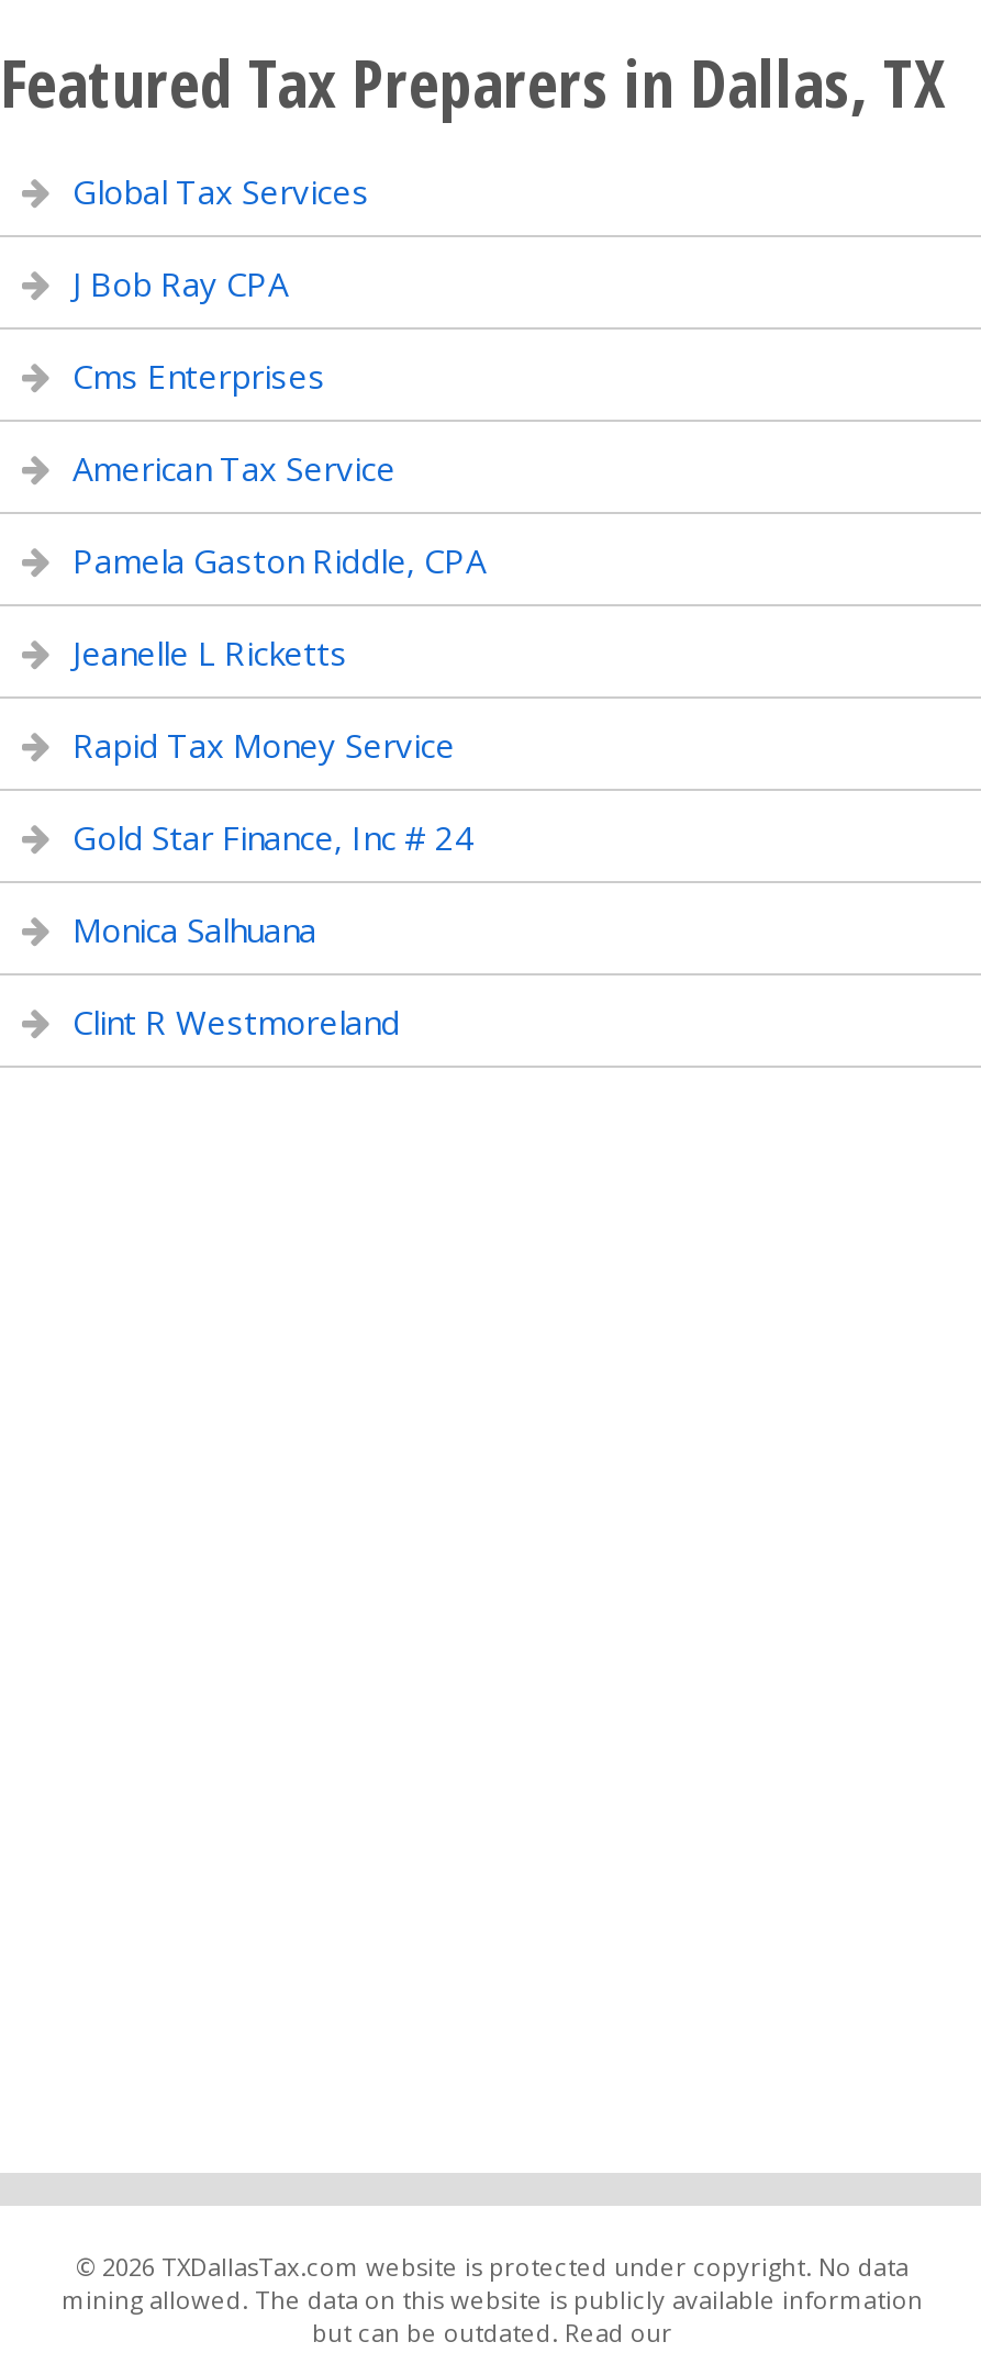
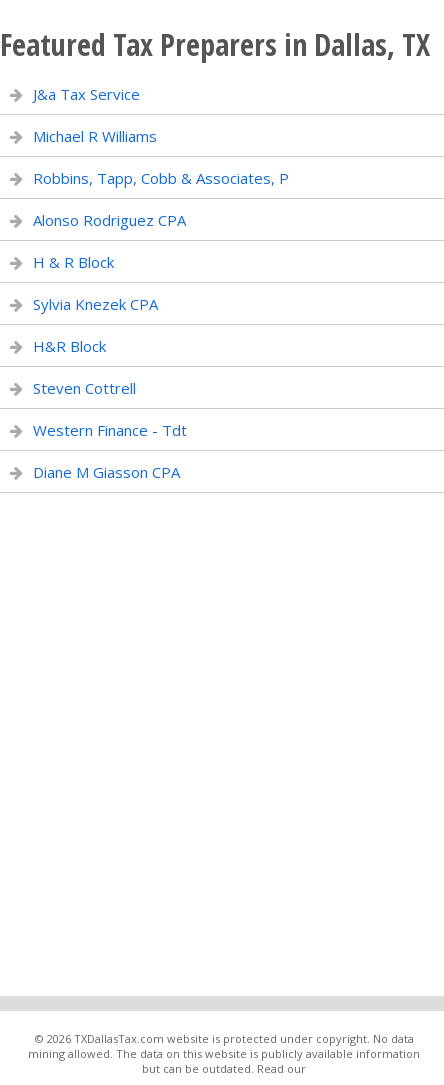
[73,169,369,213] Global Tax Services -> [33,84,140,104] J&a Tax Service
[73,261,288,305] J Bob Ray CPA -> [33,126,157,146] Michael R Williams
[73,354,325,398] Cms Enterprises -> [33,168,289,188] Robbins, Tapp, Cobb & Associates, P
[73,446,395,490] American Tax Service -> [33,210,186,230] Alonso Rodriguez CPA
[73,538,486,582] Pamela Gaston Riddle, CPA -> [33,252,114,272] H & R Block
[73,631,347,674] Jeanelle L Ricketts -> [33,294,158,314] Sylvia Knezek CPA
[73,723,455,767] Rapid Tax Money Service -> [33,336,106,356] H&R Block
[73,815,475,859] Gold Star Finance, Inc # 24 -> [33,378,136,398] Steven Cottrell
[73,907,316,951] Monica Salhuana -> [33,420,187,440] Western Finance - Tdt
[73,1000,400,1044] Clint R Westmoreland -> [33,462,180,482] Diane M Giasson CPA

